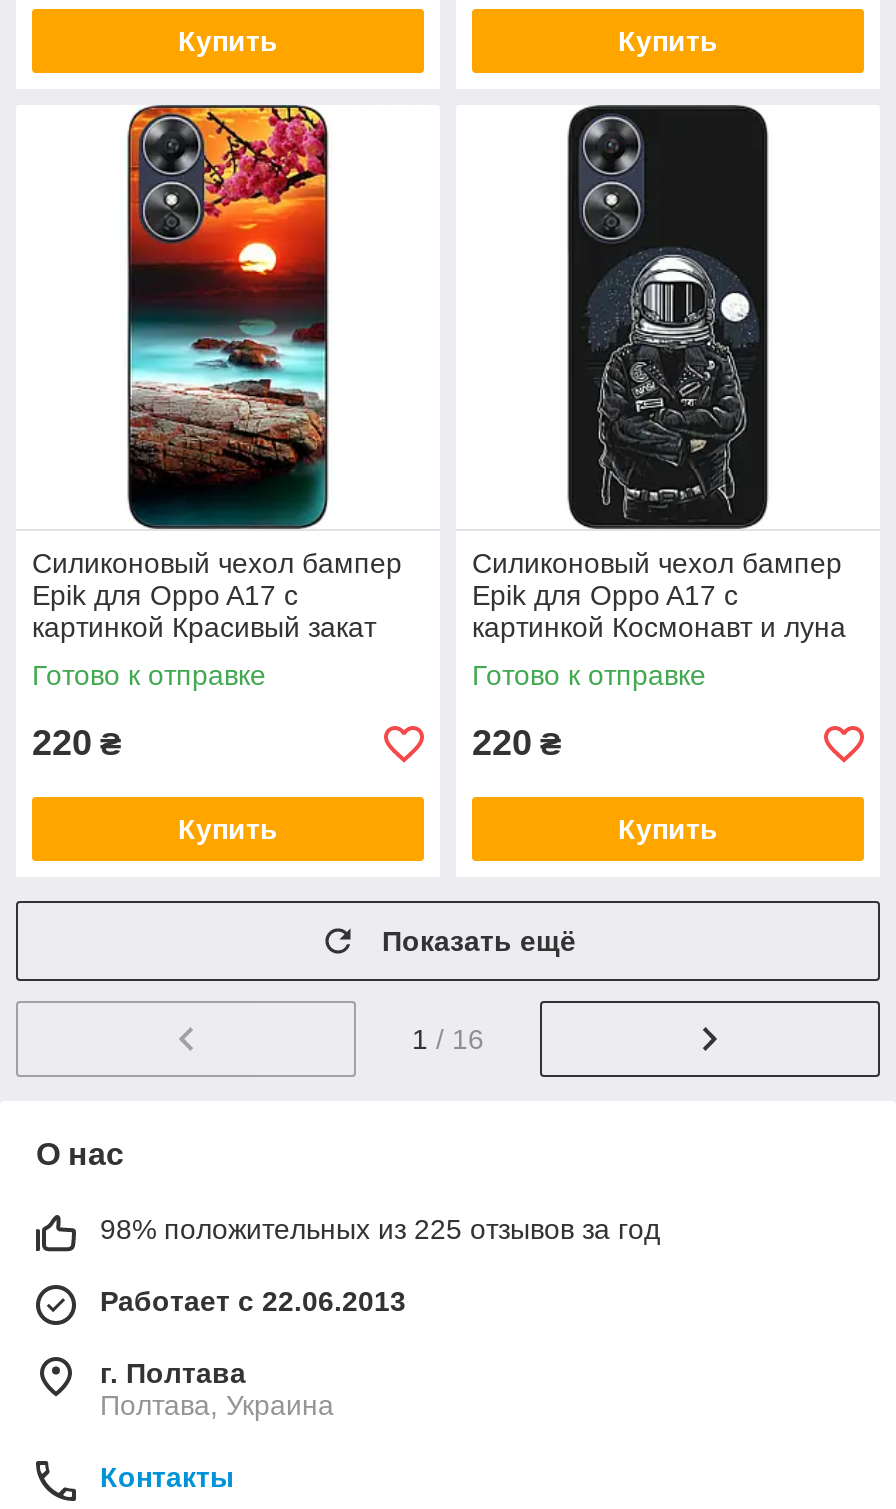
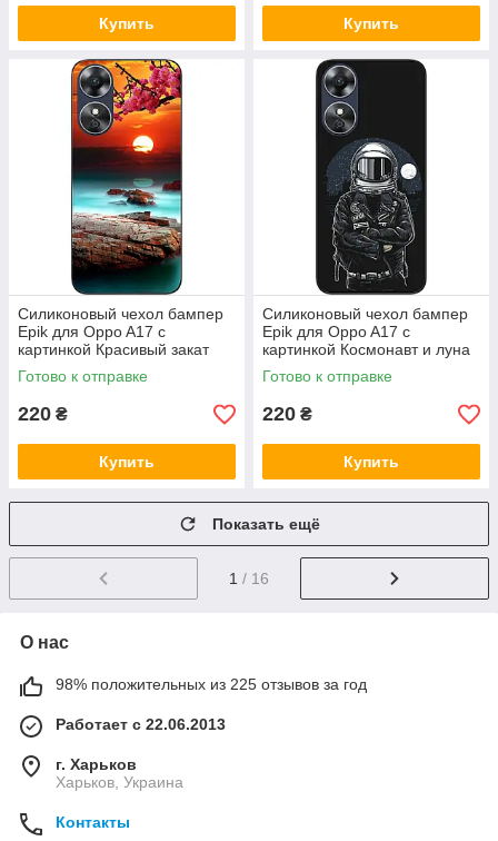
[100,1357,246,1389] г. Полтава -> [56,755,137,773] г. Харьков
[100,1389,334,1421] Полтава, Украина -> [56,773,183,791] Харьков, Украина

